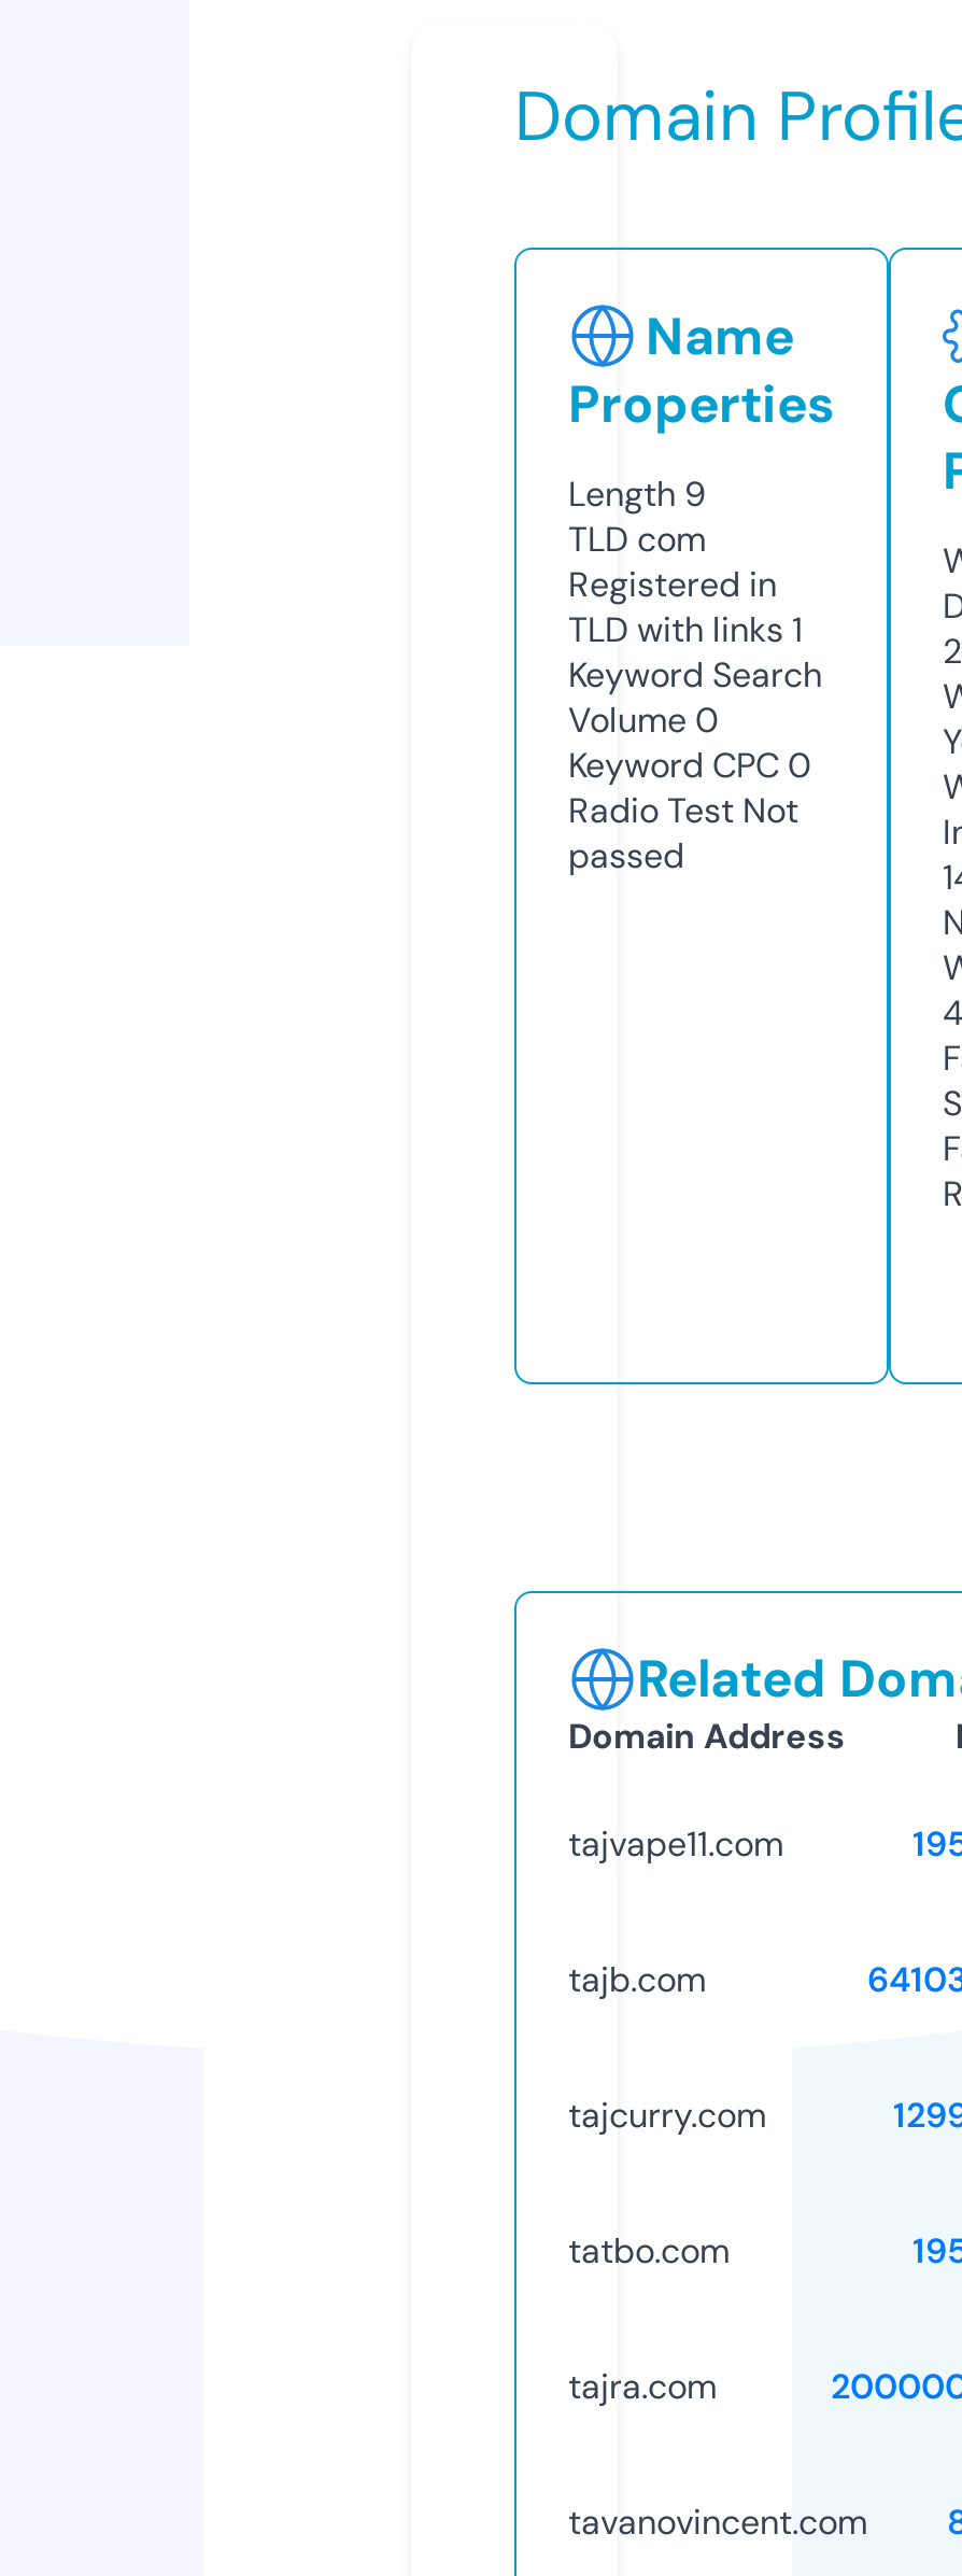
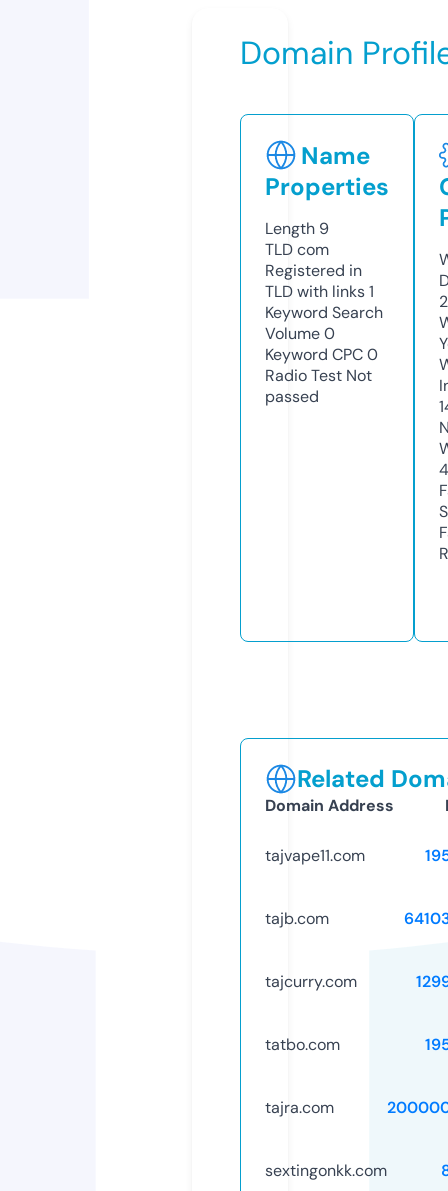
[568,2499,867,2544] tavanovincent.com -> [265,1160,387,1181] sextingonkk.com

